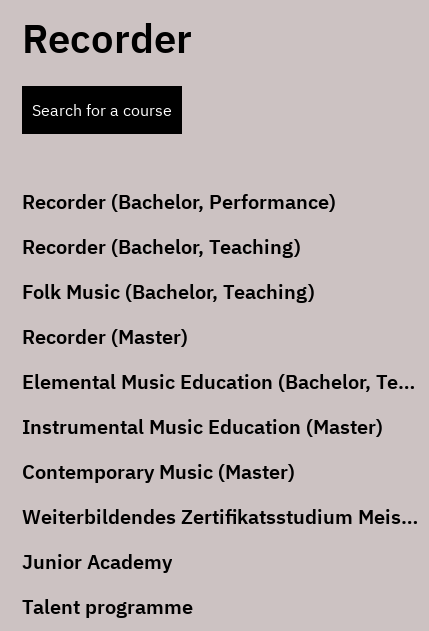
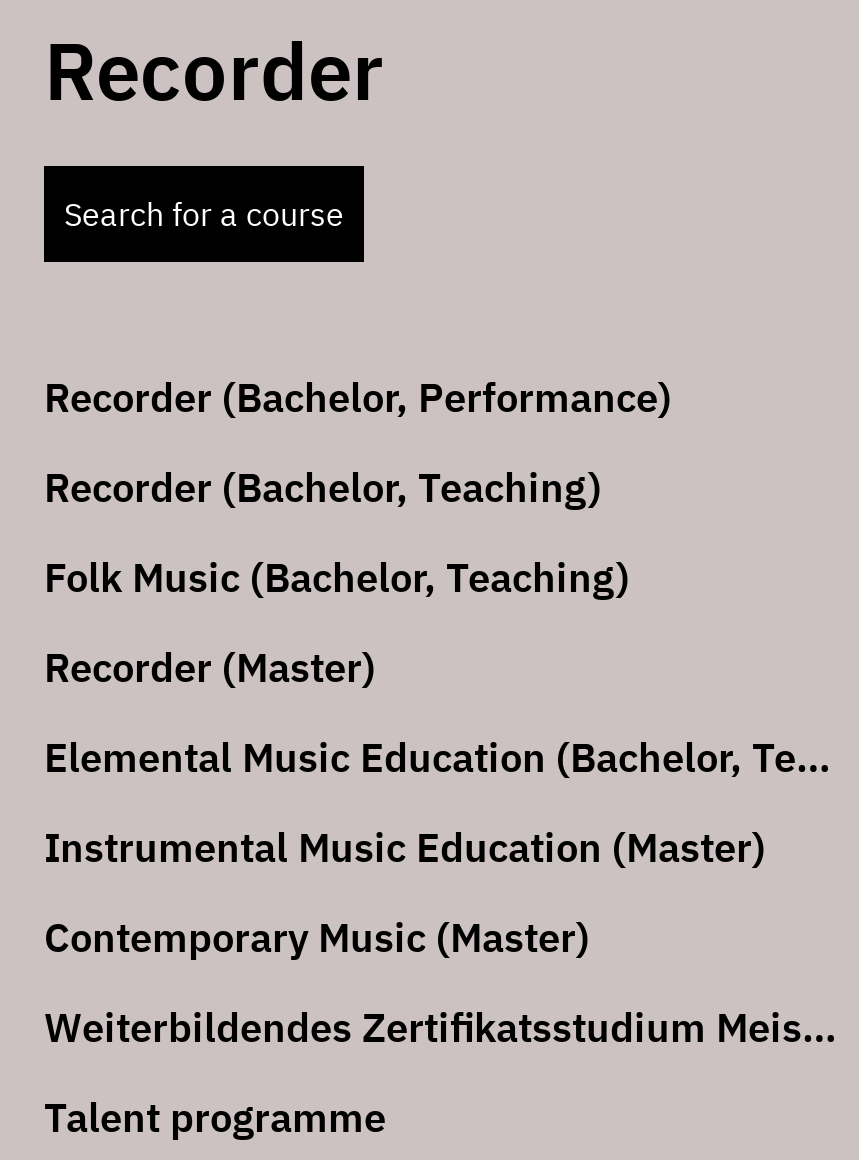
[22,548,172,575] Junior Academy -> none

